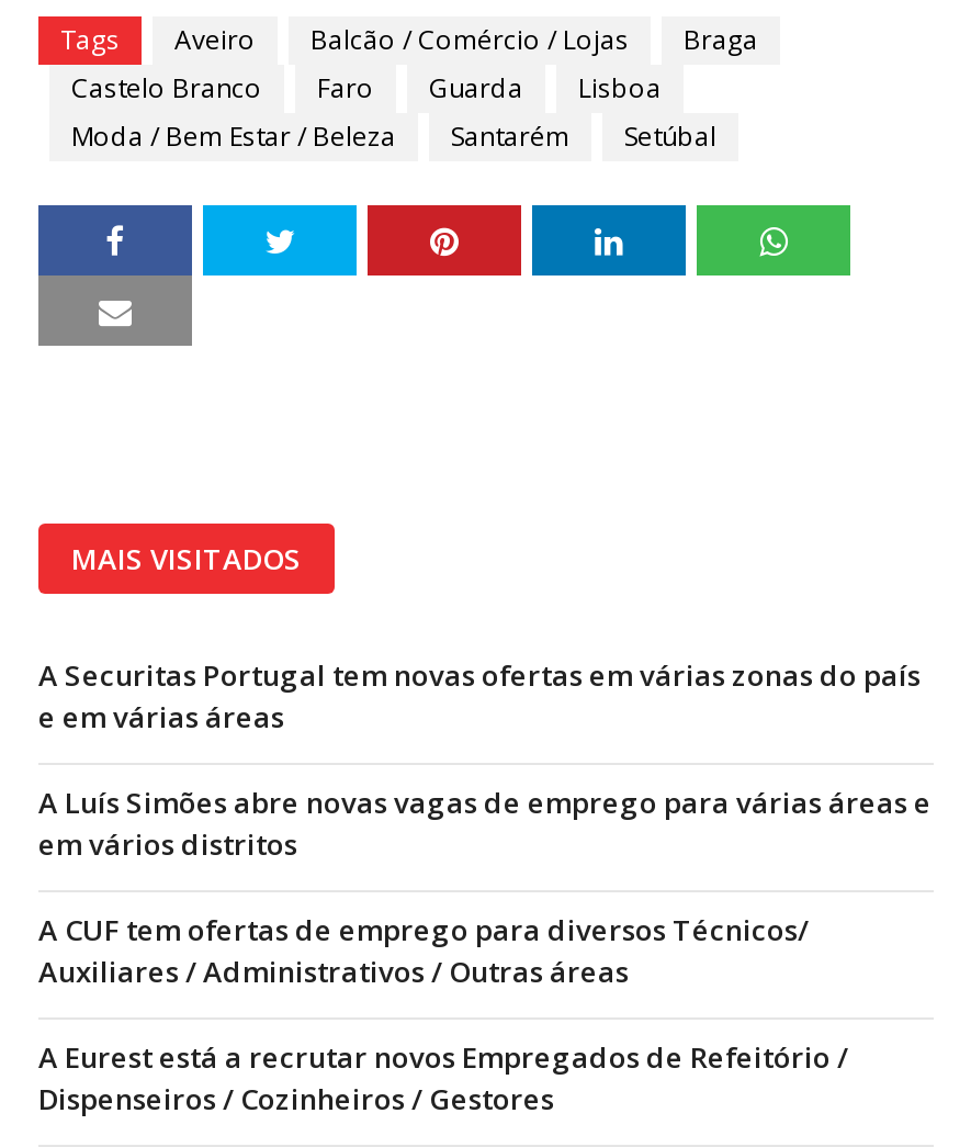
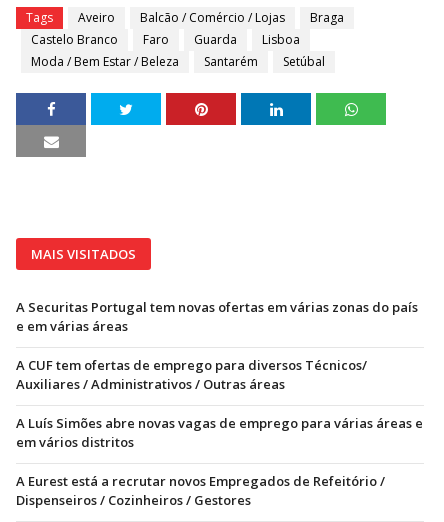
moved [38,783,932,864] -> [16,414,423,451]: A Luís Simões abre novas vagas de emprego para várias áreas e | em vários distritos
moved [38,910,809,991] -> [16,356,367,393]: A CUF tem ofertas de emprego para diversos Técnicos/ | Auxiliares / Administrativos / Outras áreas

